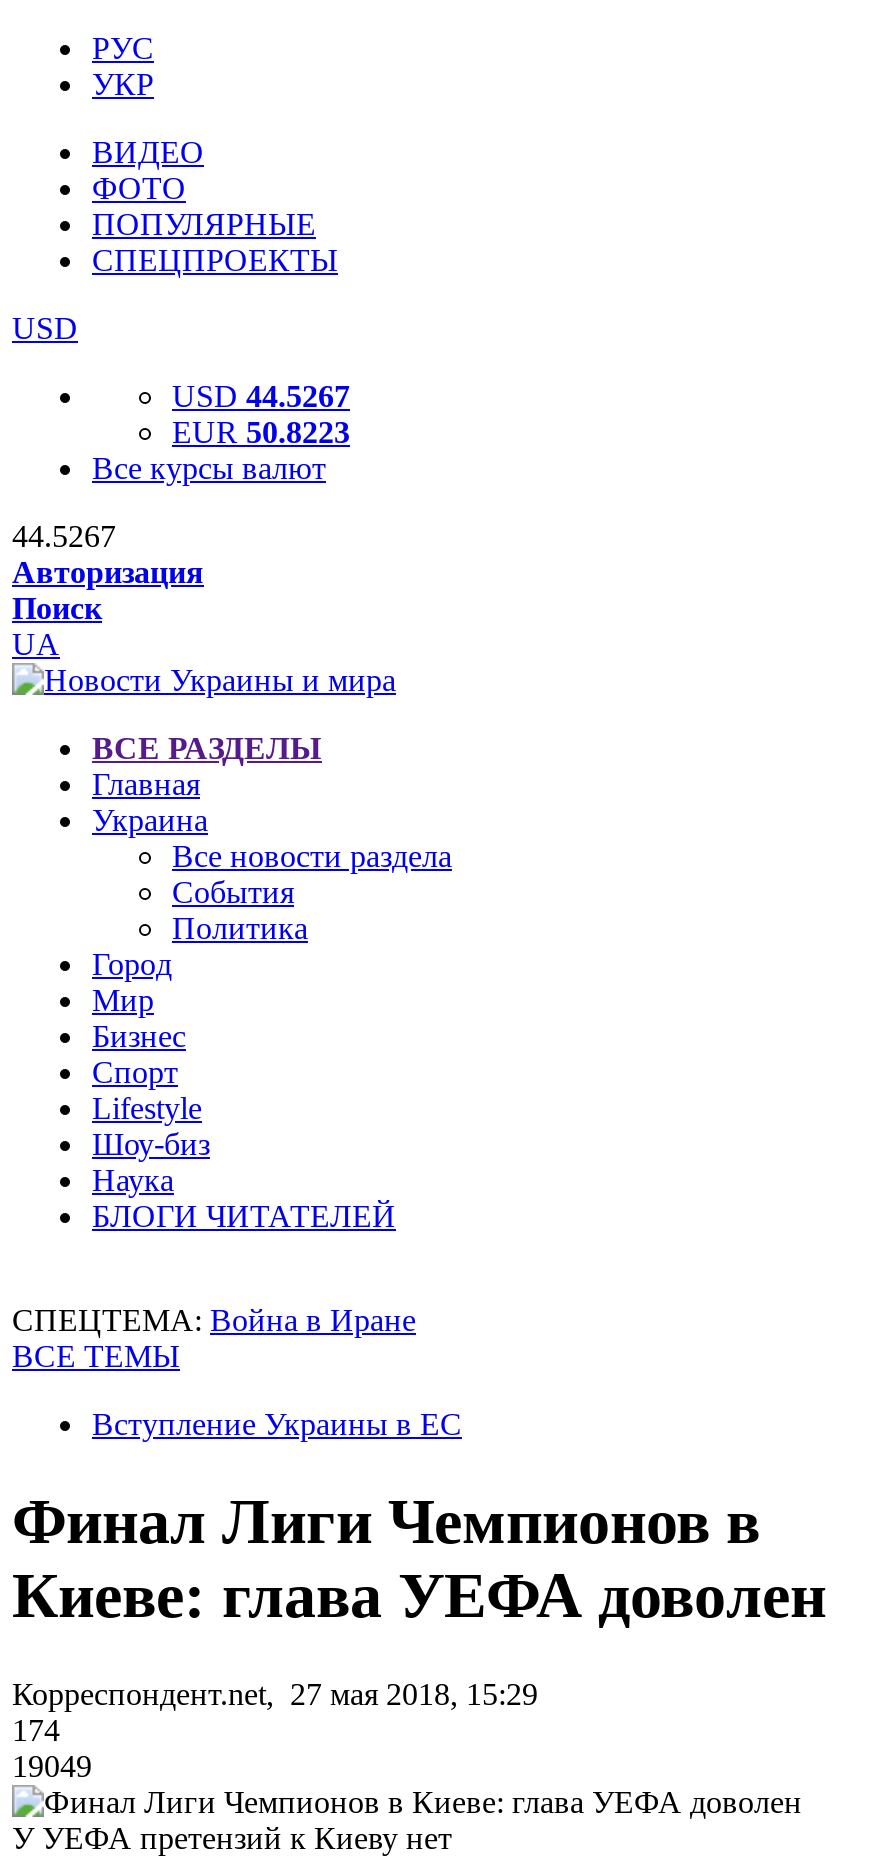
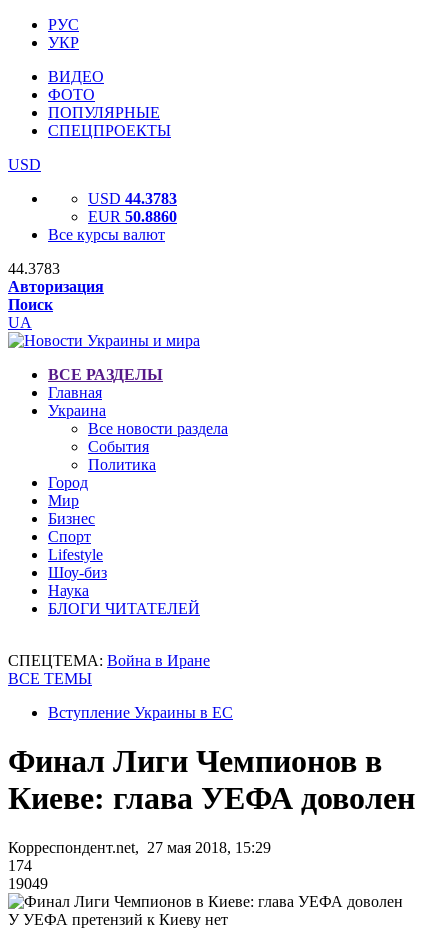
[172,379,350,413] USD 44.5267 -> [88,190,177,207] USD 44.3783
[172,415,350,449] EUR 50.8223 -> [88,208,177,225] EUR 50.8860
[12,519,116,553] 44.5267 -> [8,260,60,277] 44.3783

